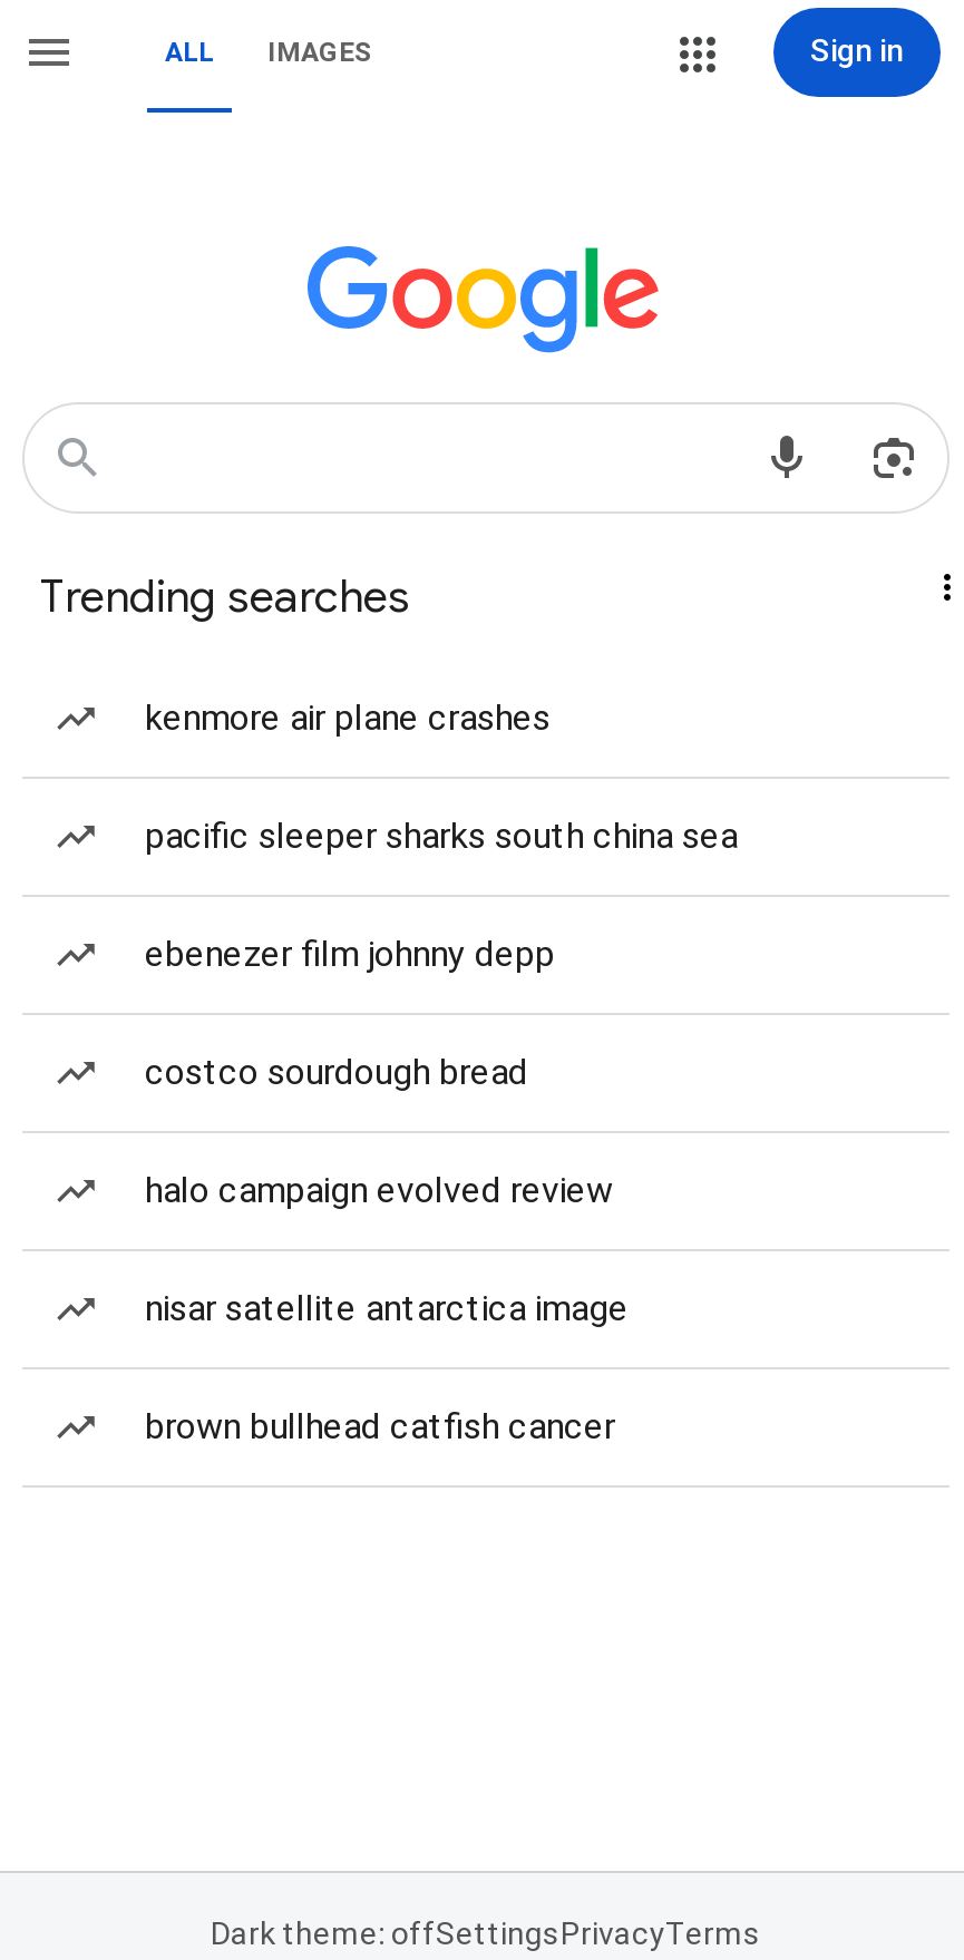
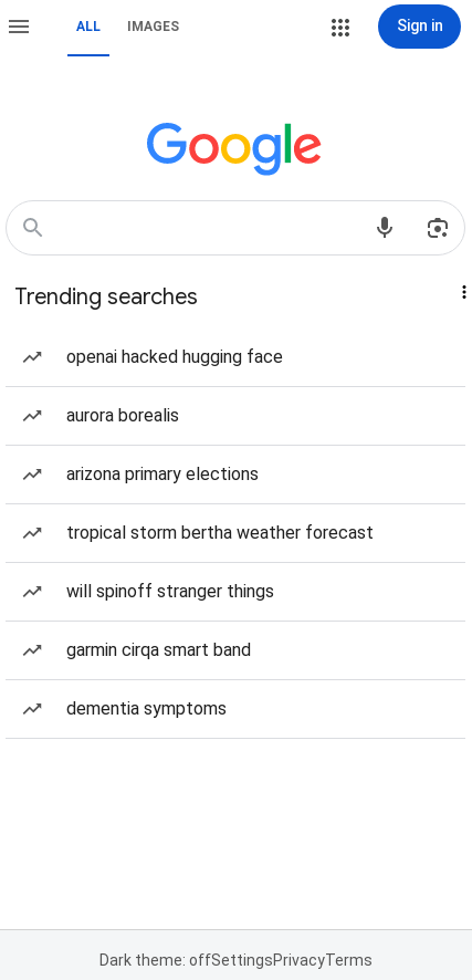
[145,696,551,739] kenmore air plane crashes -> [66,346,283,367] openai hacked hugging face
[145,815,738,857] pacific sleeper sharks south china sea -> [66,405,179,426] aurora borealis
[145,933,555,975] ebenezer film johnny depp -> [66,463,259,484] arizona primary elections
[145,1051,528,1093] costco sourdough bread -> [66,522,374,543] tropical storm bertha weather forecast
[145,1169,613,1211] halo campaign evolved review -> [66,581,274,602] will spinoff stranger things
[145,1287,629,1329] nisar satellite antarctica image -> [66,639,251,660] garmin cirqa smart band
[145,1405,615,1447] brown bullhead catfish cancer -> [66,698,227,719] dementia symptoms

